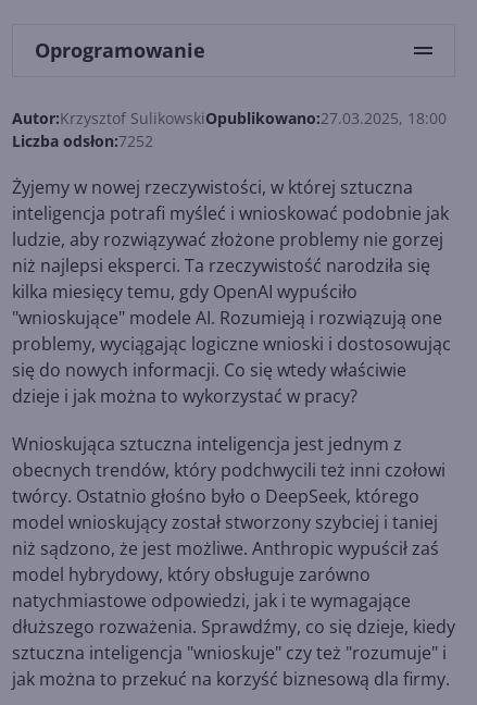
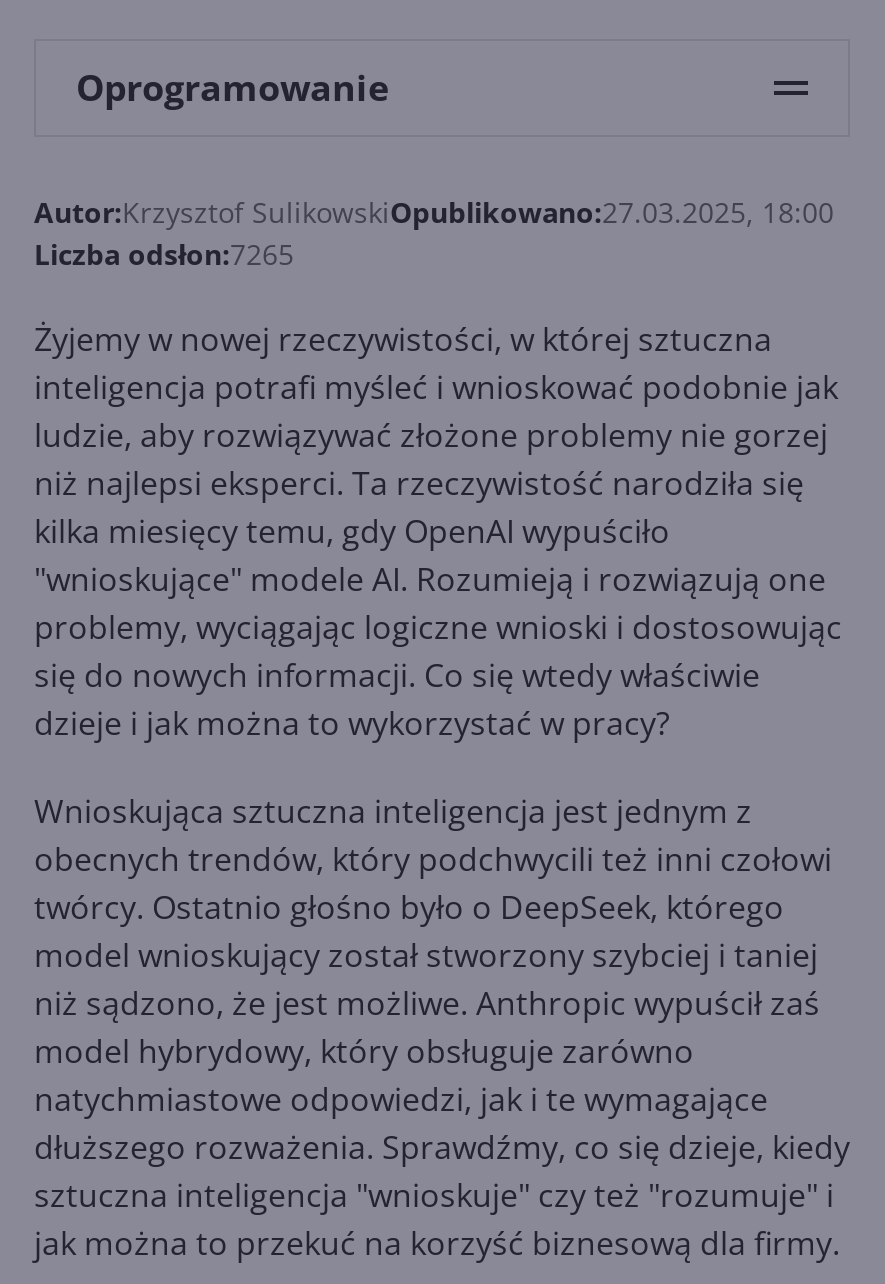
[12,131,153,151] Liczba odsłon:7252 -> [34,235,294,273] Liczba odsłon:7265

